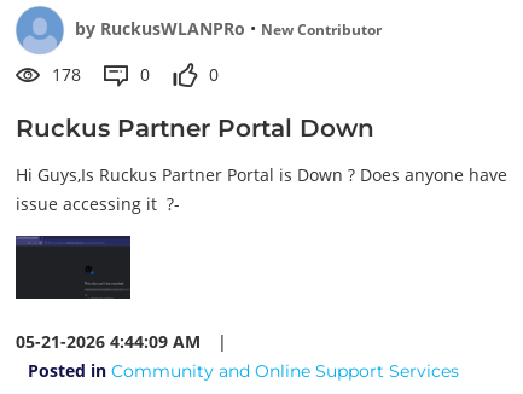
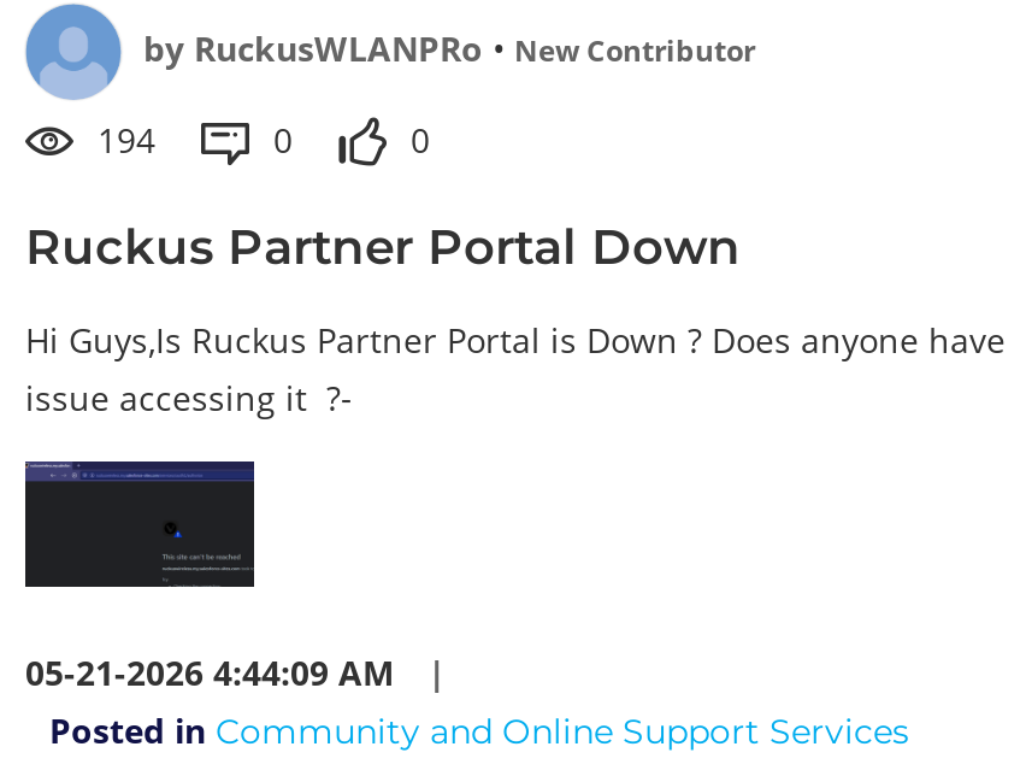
[52,63,81,86] 178 -> [98,116,155,162] 194

